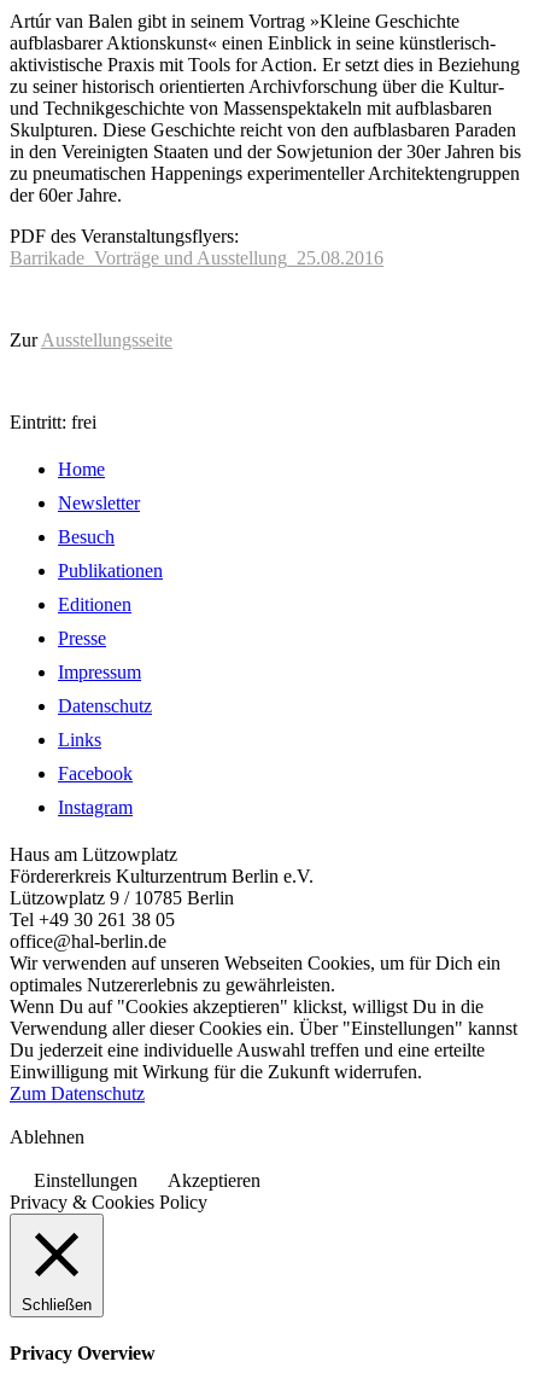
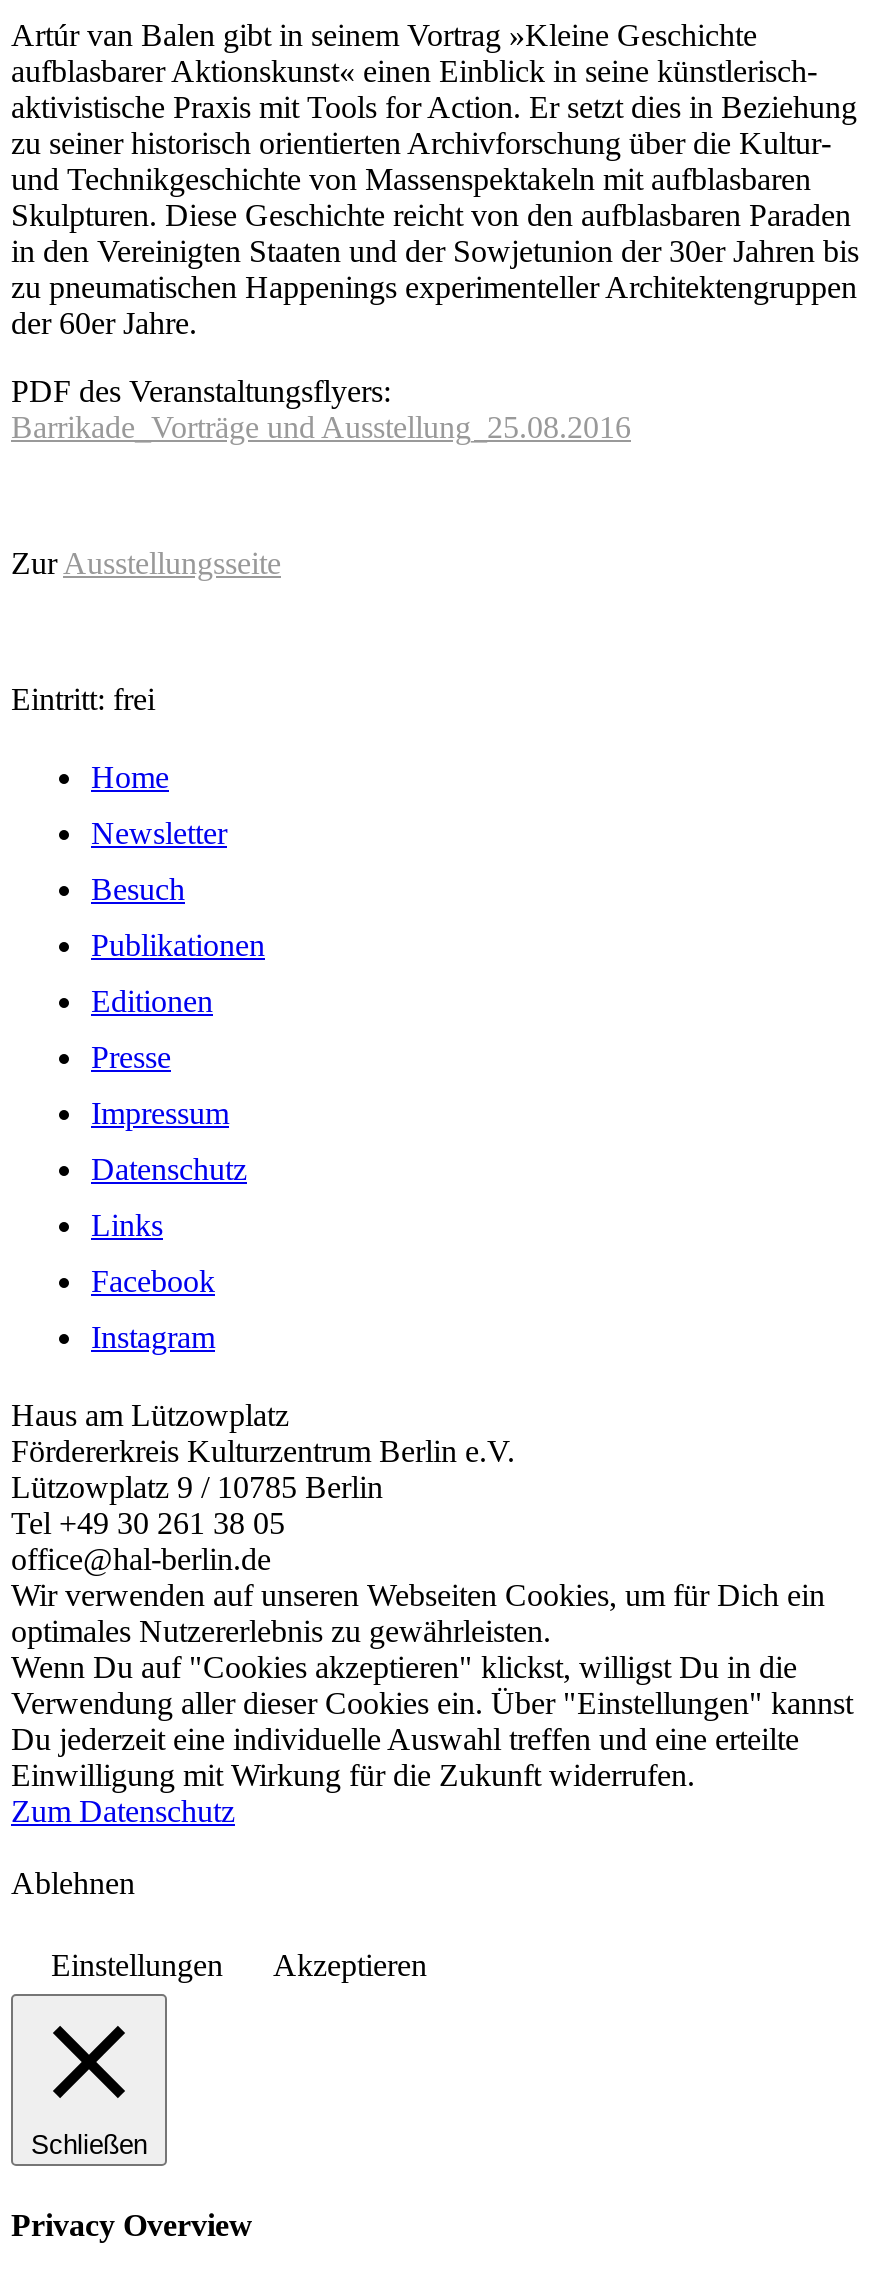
[10,1192,207,1212] Privacy & Cookies Policy -> none

